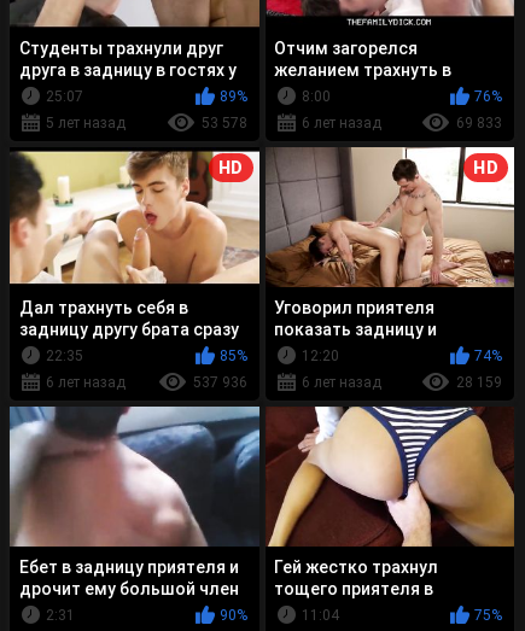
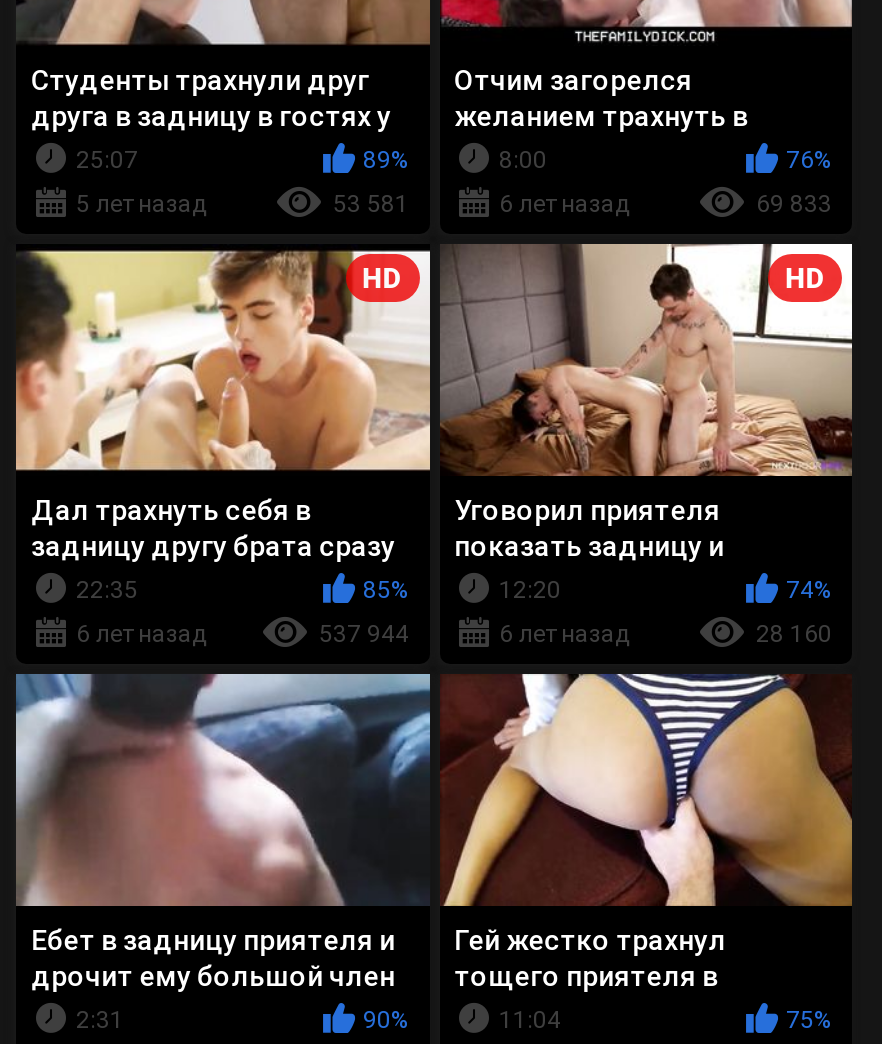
[201,115,247,132] 53 578 -> [333,190,409,218] 53 581
[192,374,247,391] 537 936 -> [319,620,409,648] 537 944
[456,374,502,391] 28 159 -> [756,620,832,648] 28 160

